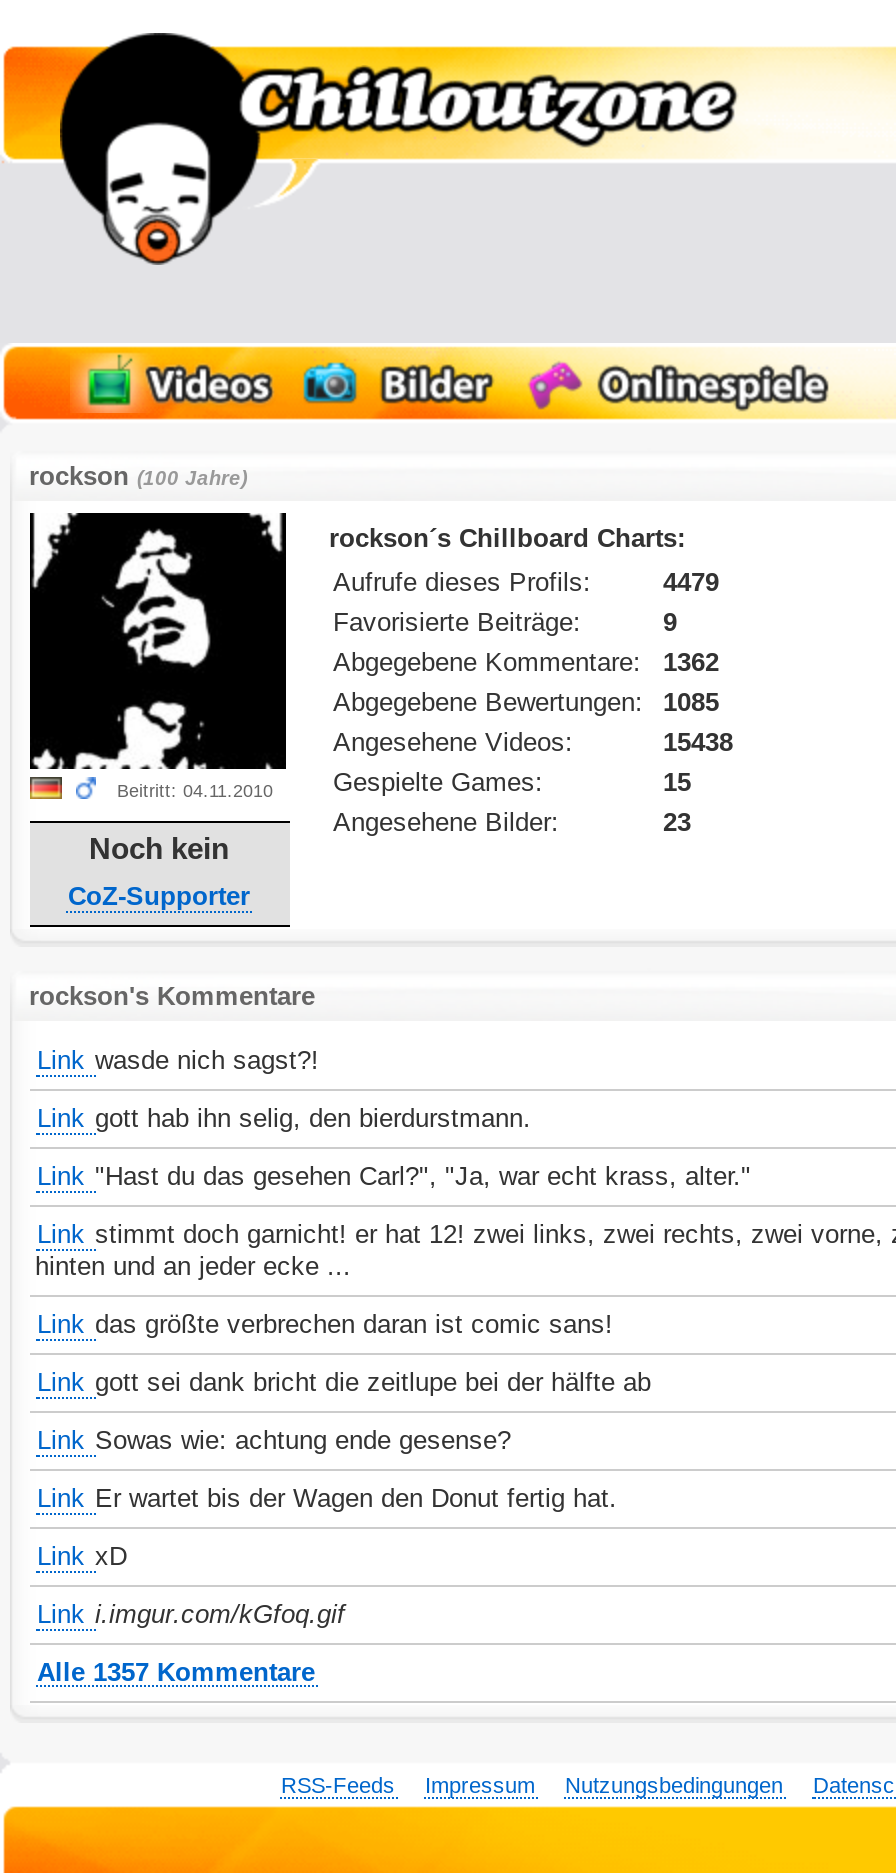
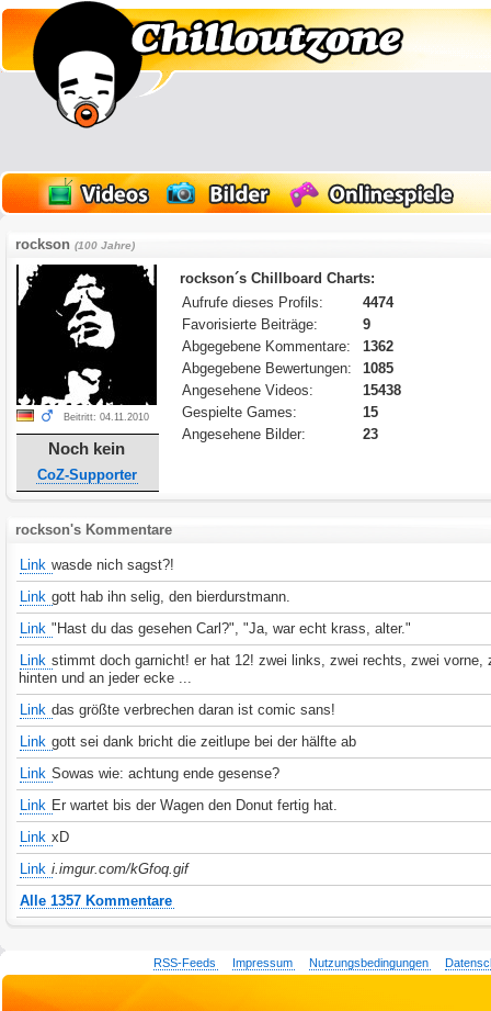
[663,567,719,597] 4479 -> [363,294,394,311] 4474

